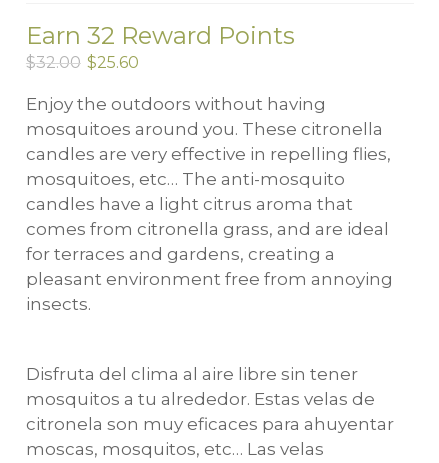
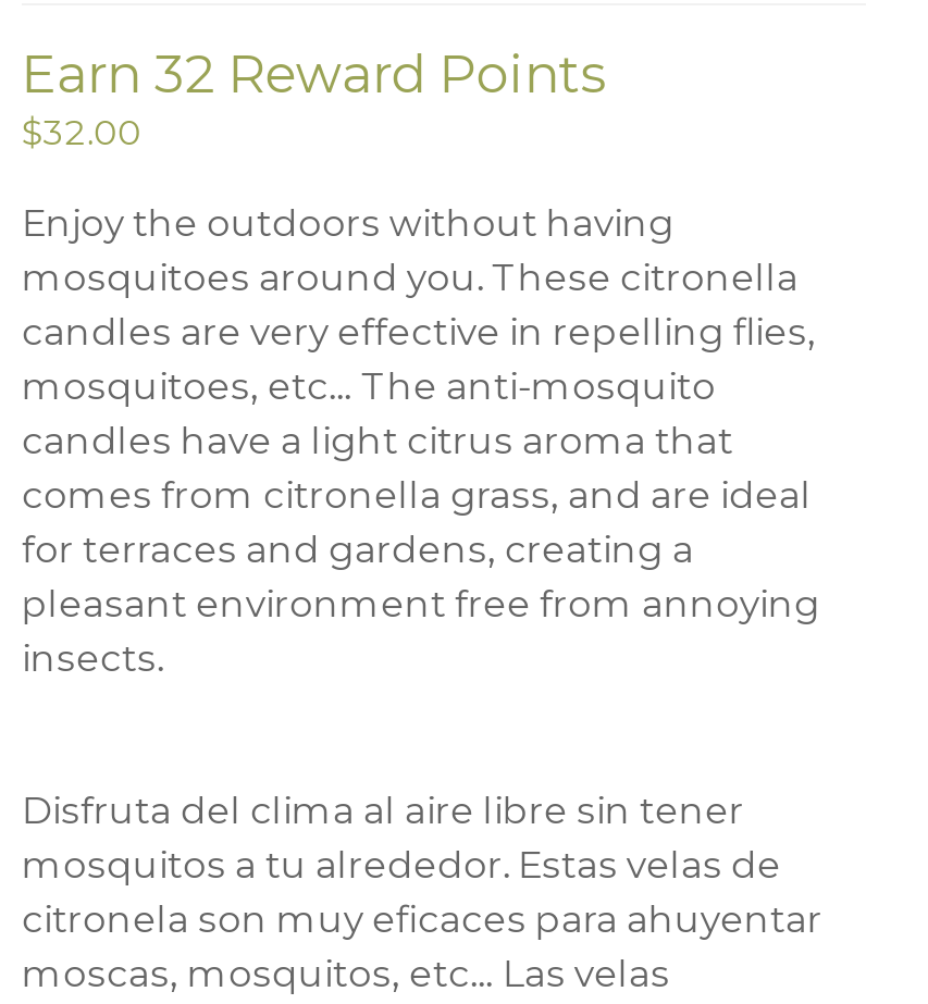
[26,53,139,72] $32.00 $25.60 -> [22,112,141,153] $32.00

